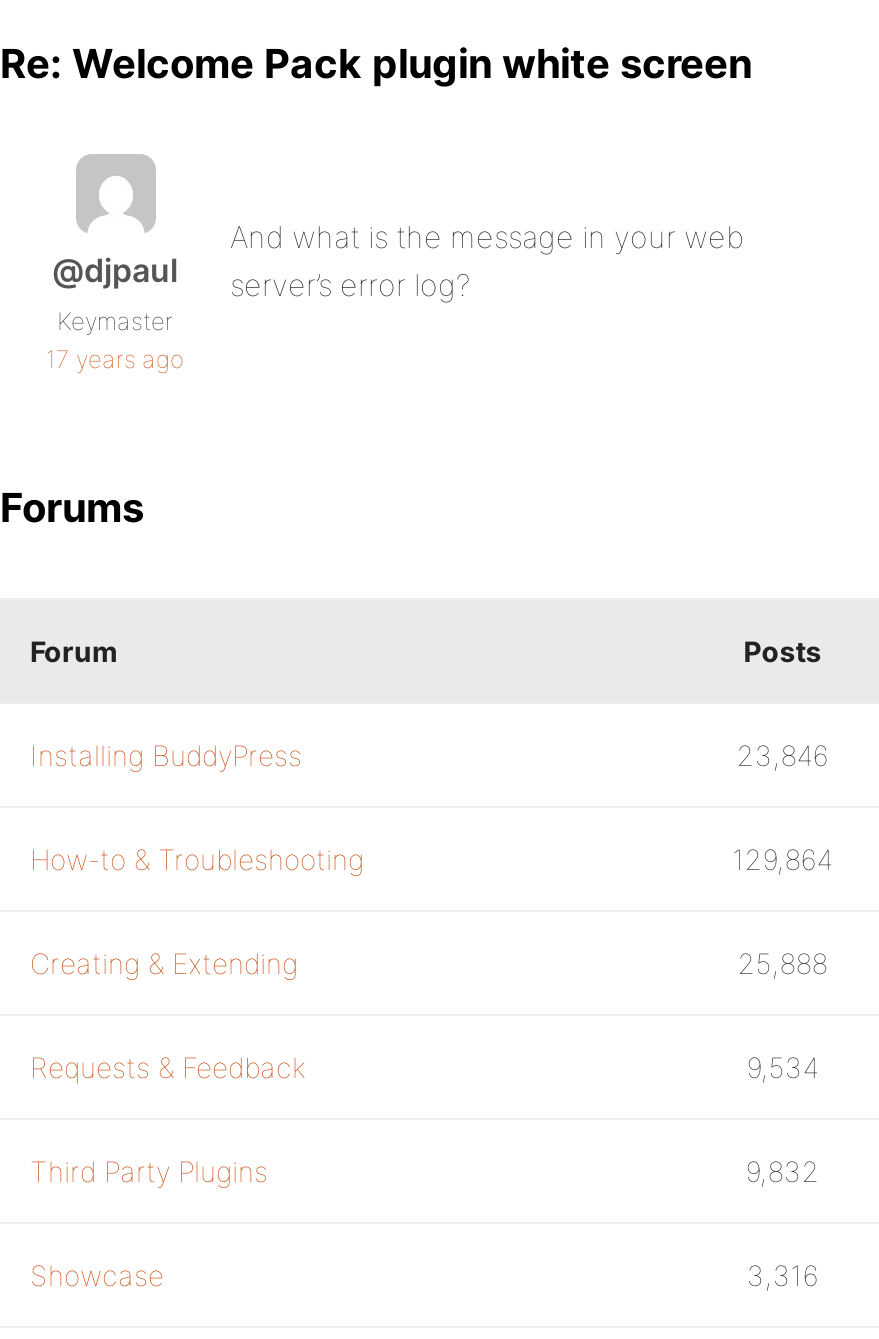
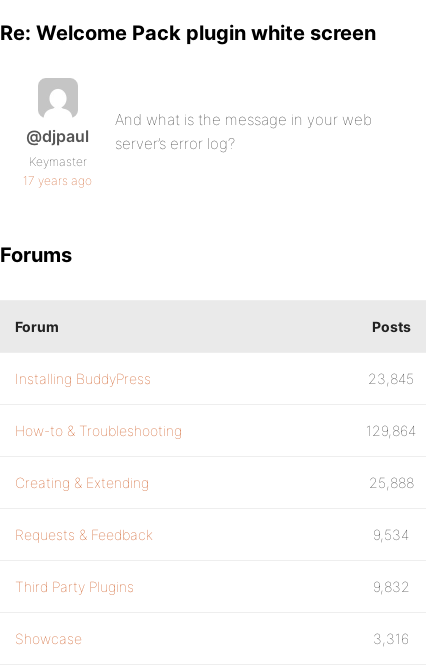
[736,738,828,772] 23,846 -> [368,370,414,387] 23,845

